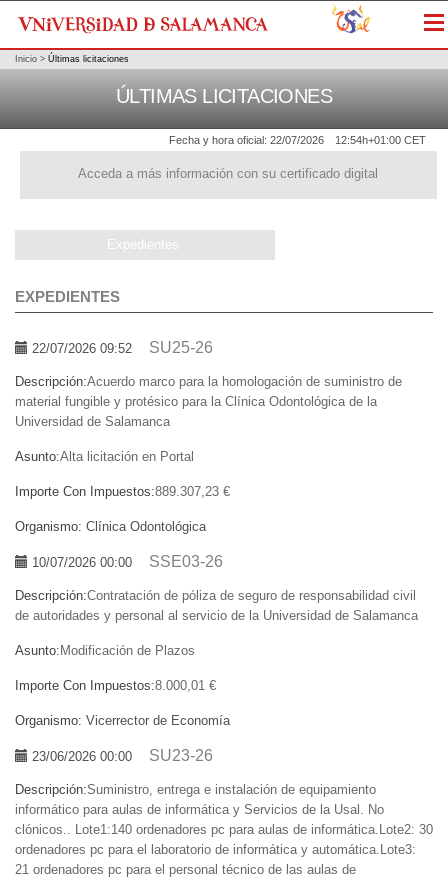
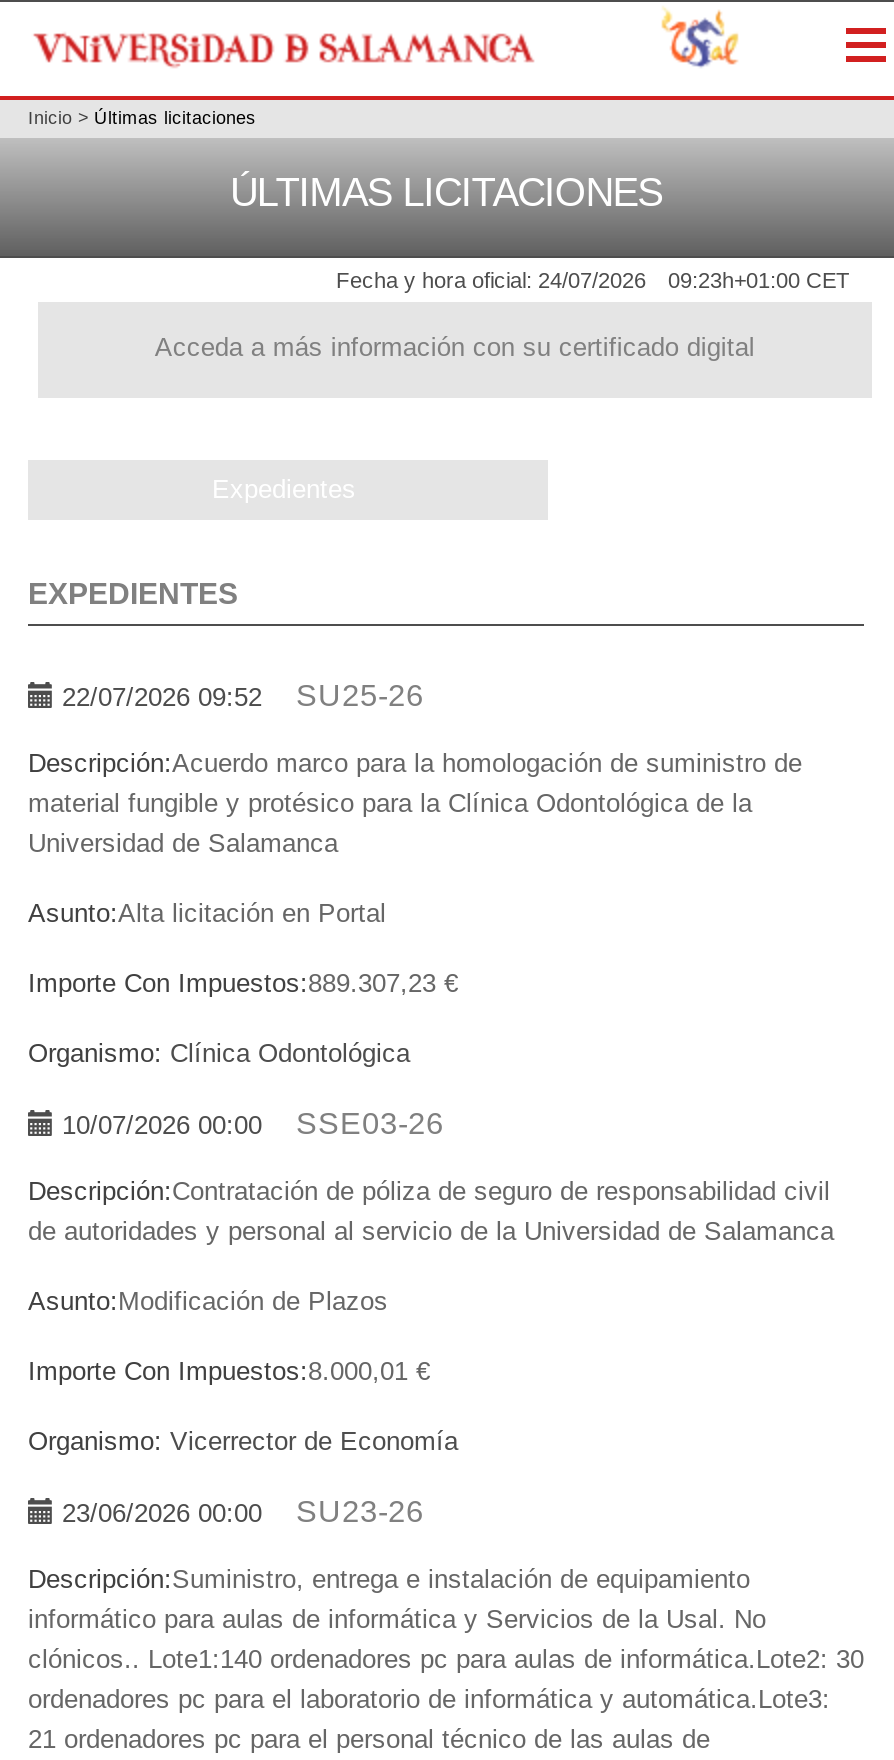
[169,134,324,146] Fecha y hora oficial: 22/07/2026 -> [336,269,646,293] Fecha y hora oficial: 24/07/2026
[335,134,426,146] 12:54h+01:00 CET -> [668,269,850,293] 09:23h+01:00 CET

